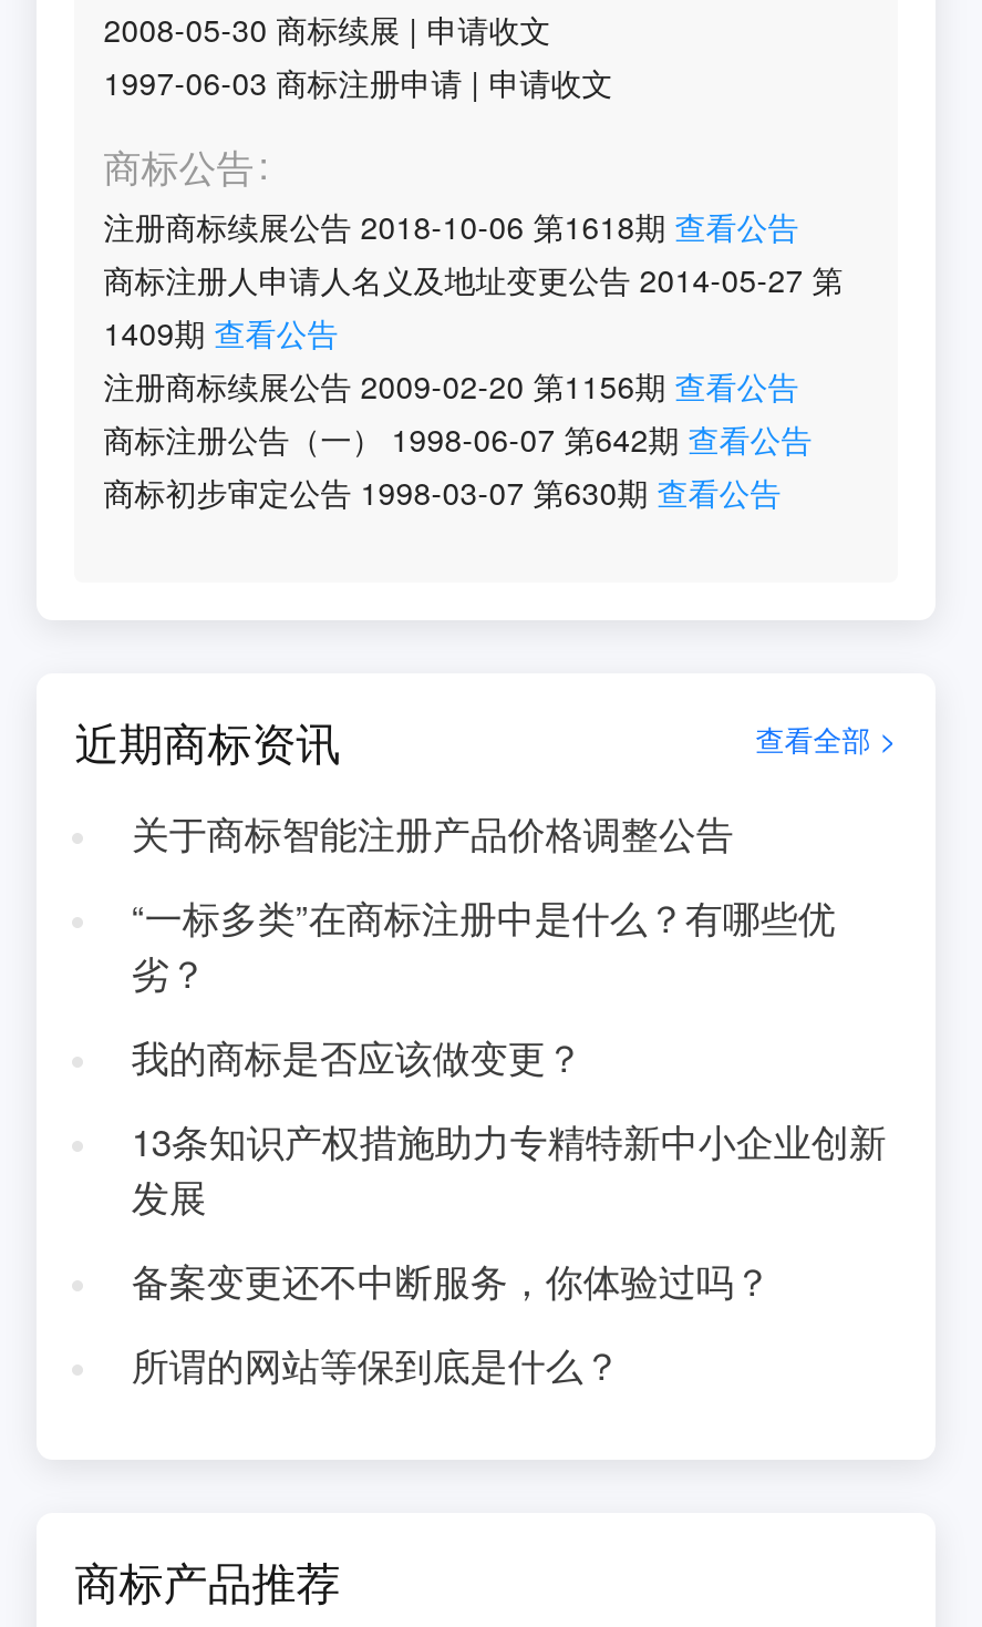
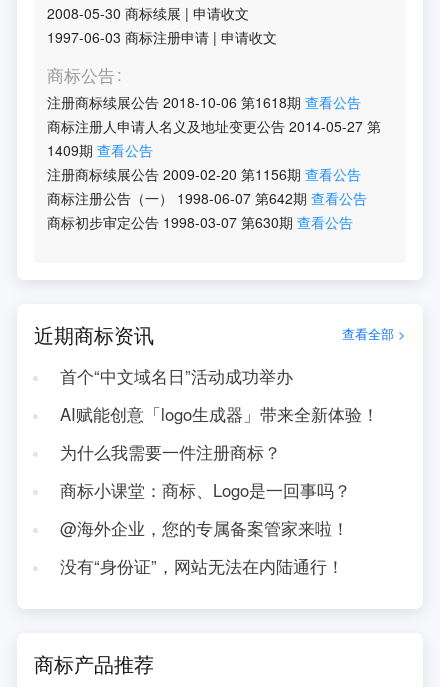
[131,806,734,859] 关于商标智能注册产品价格调整公告 -> [60,364,293,388] 首个“中文域名日”活动成功举办
[131,890,835,999] “一标多类”在商标注册中是什么？有哪些优 | 劣？ -> [60,402,379,426] AI赋能创意「logo生成器」带来全新体验！
[131,1030,583,1083] 我的商标是否应该做变更？ -> [60,440,281,464] 为什么我需要一件注册商标？
[131,1114,886,1223] 13条知识产权措施助力专精特新中小企业创新 | 发展 -> [60,478,351,502] 商标小课堂：商标、Logo是一回事吗？
[131,1254,771,1307] 备案变更还不中断服务，你体验过吗？ -> [60,516,349,540] @海外企业，您的专属备案管家来啦！
[131,1338,621,1391] 所谓的网站等保到底是什么？ -> [60,554,344,578] 没有“身份证”，网站无法在内陆通行！

